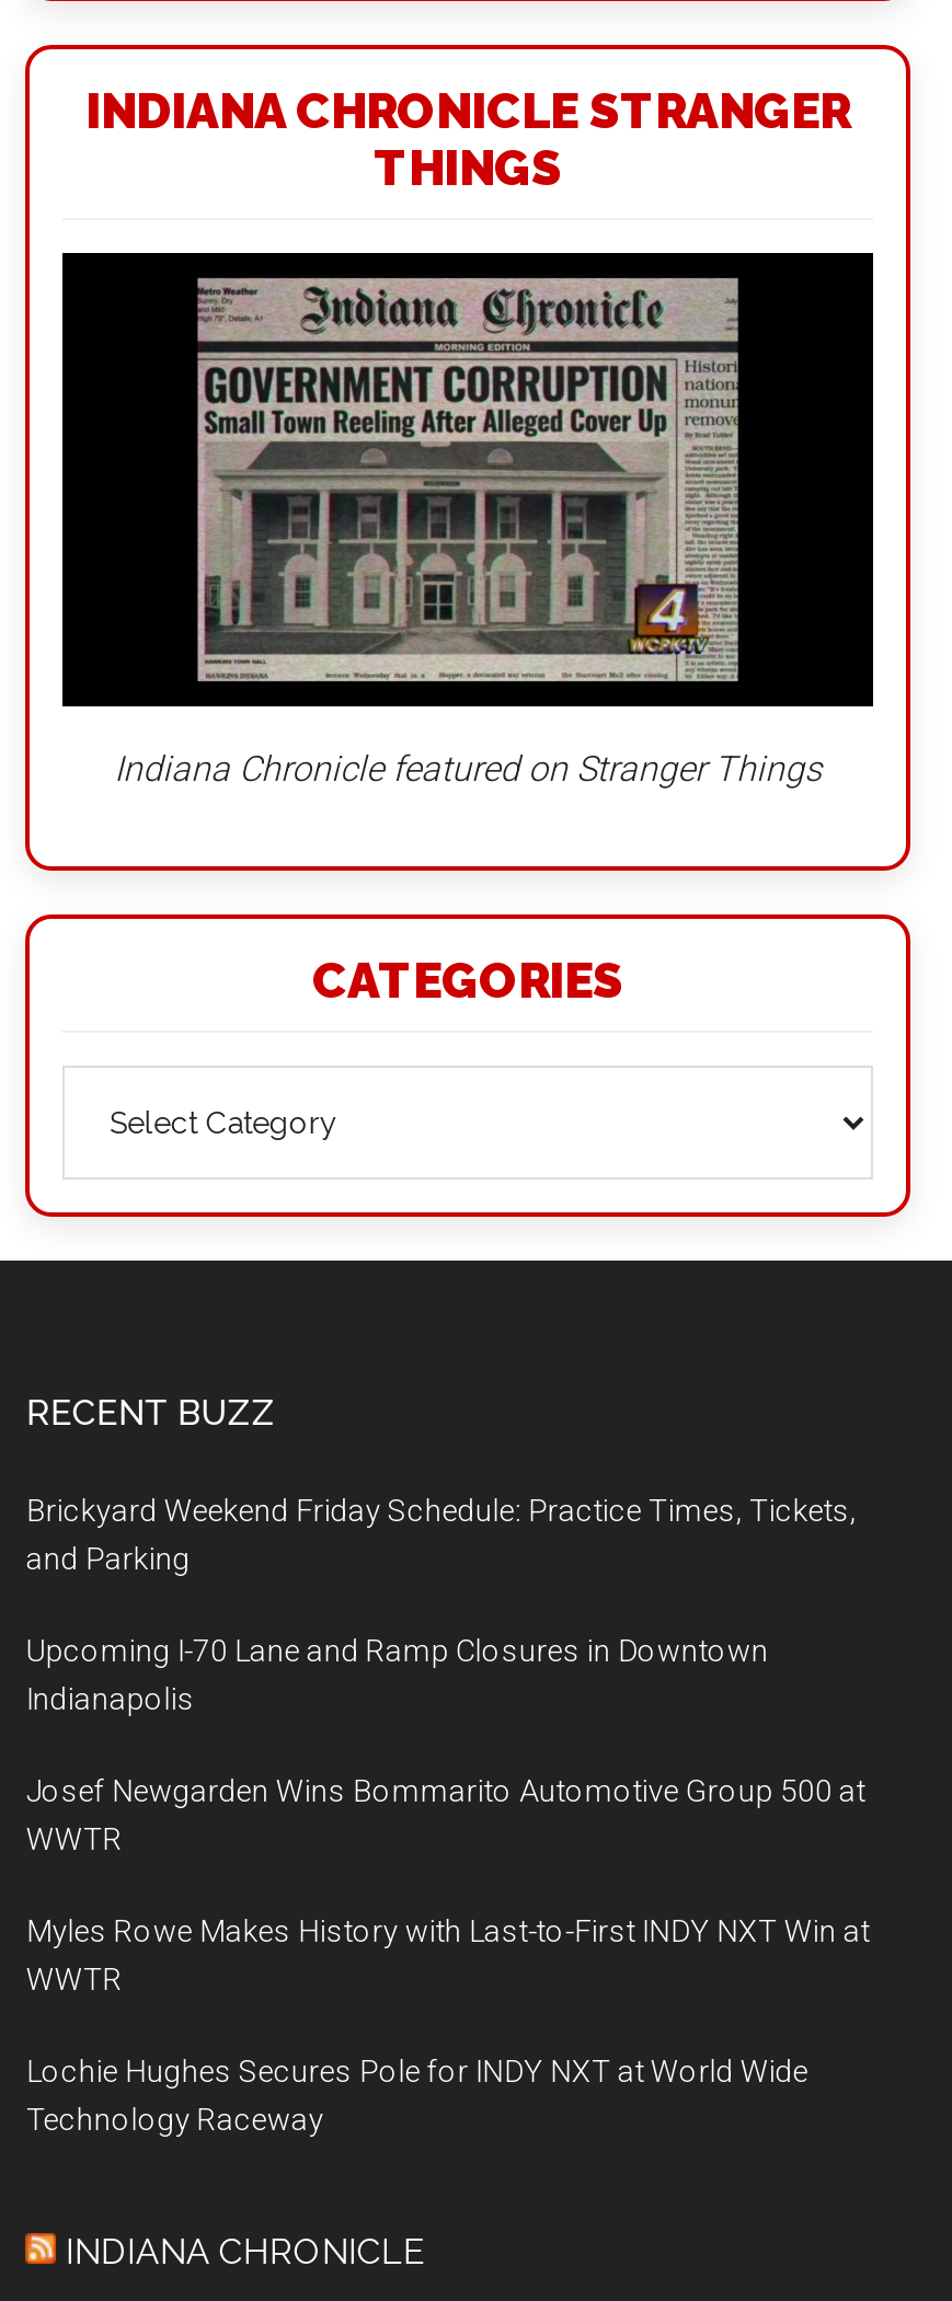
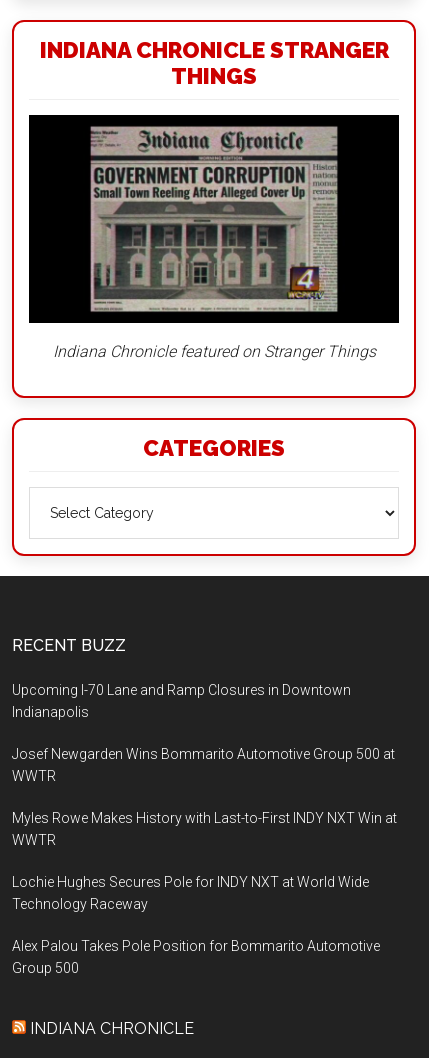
[26,1493,856,1576] Brickyard Weekend Friday Schedule: Practice Times, Tickets, | and Parking -> none
moved [26,1633,870,2137] -> [12,682,397,912]: Upcoming I-70 Lane and Ramp Closures in Downtown | Indianapolis | Josef Newgarden Wins Bommarito Automotive Group 500 at | WWTR | Myles Rowe Makes History with Last-to-First INDY NXT Win at | WWTR | Lochie Hughes Secures Pole for INDY NXT at World Wide | Technology Raceway
none -> [12,938,380,976] Alex Palou Takes Pole Position for Bommarito Automotive | Group 500

